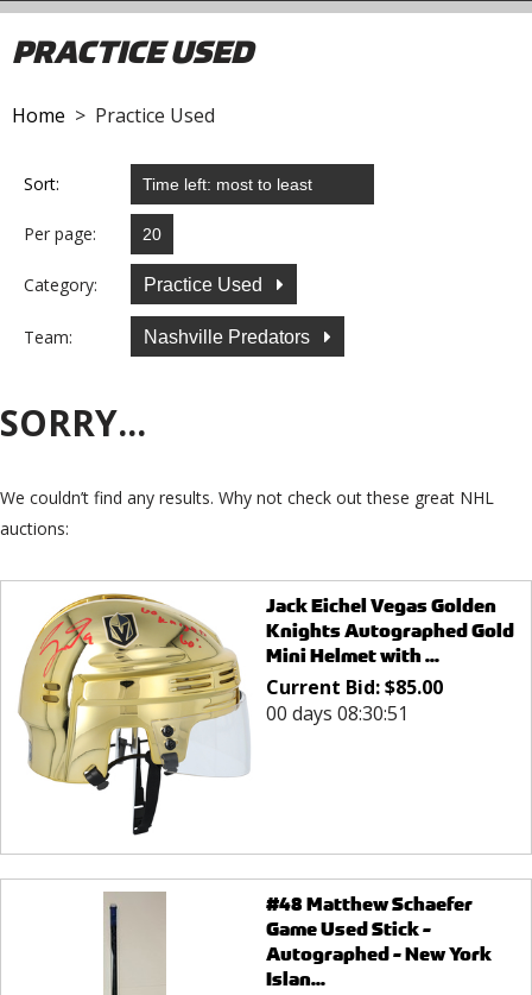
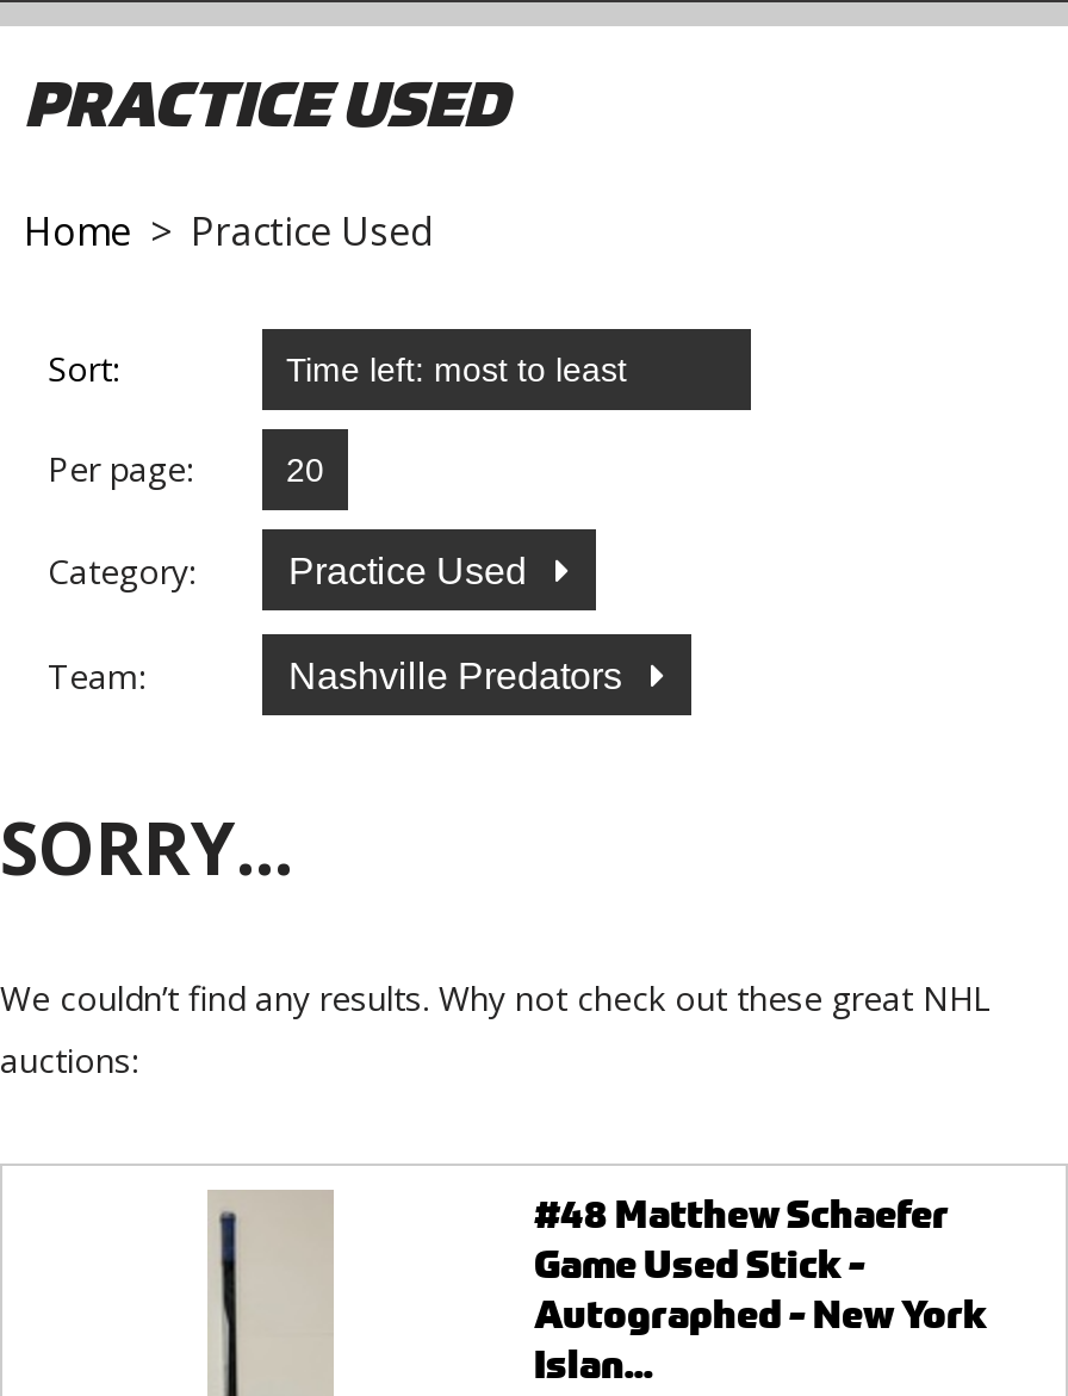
[18,593,514,836] [image] | Jack Eichel Vegas Golden | Knights Autographed Gold | Mini Helmet with ... | Current Bid: $85.00 | 00 days 08:30:51 -> none

